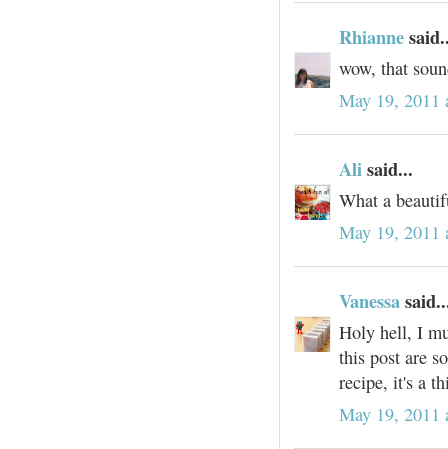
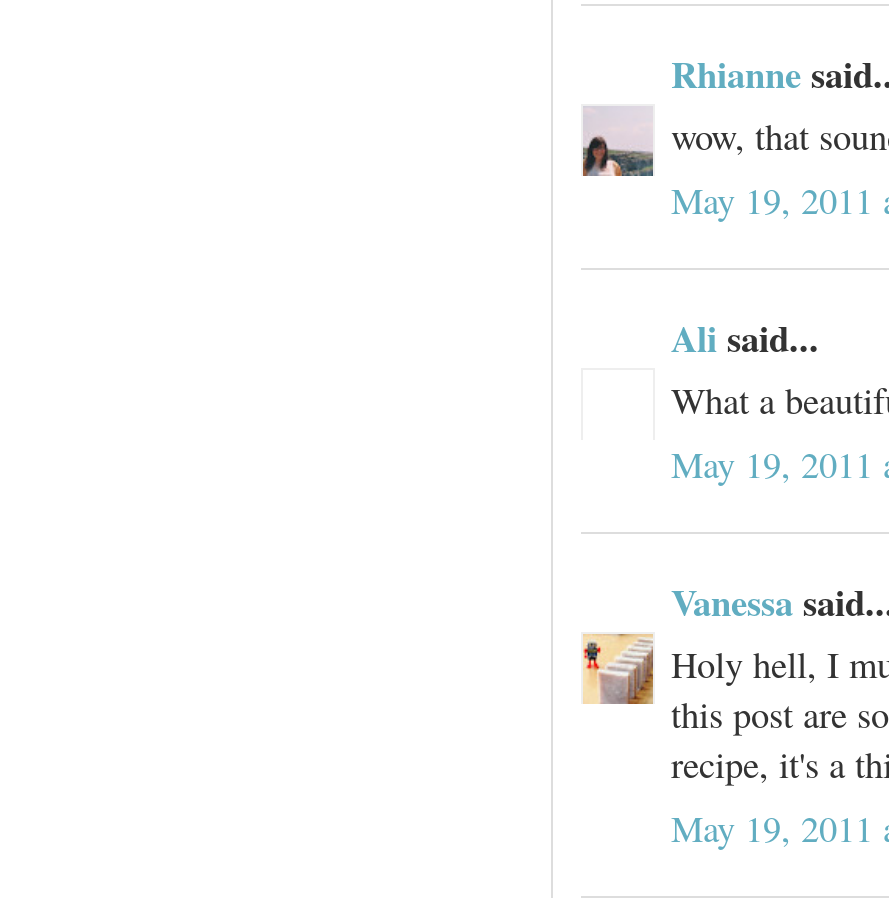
[294,184,331,221] [image] -> none

